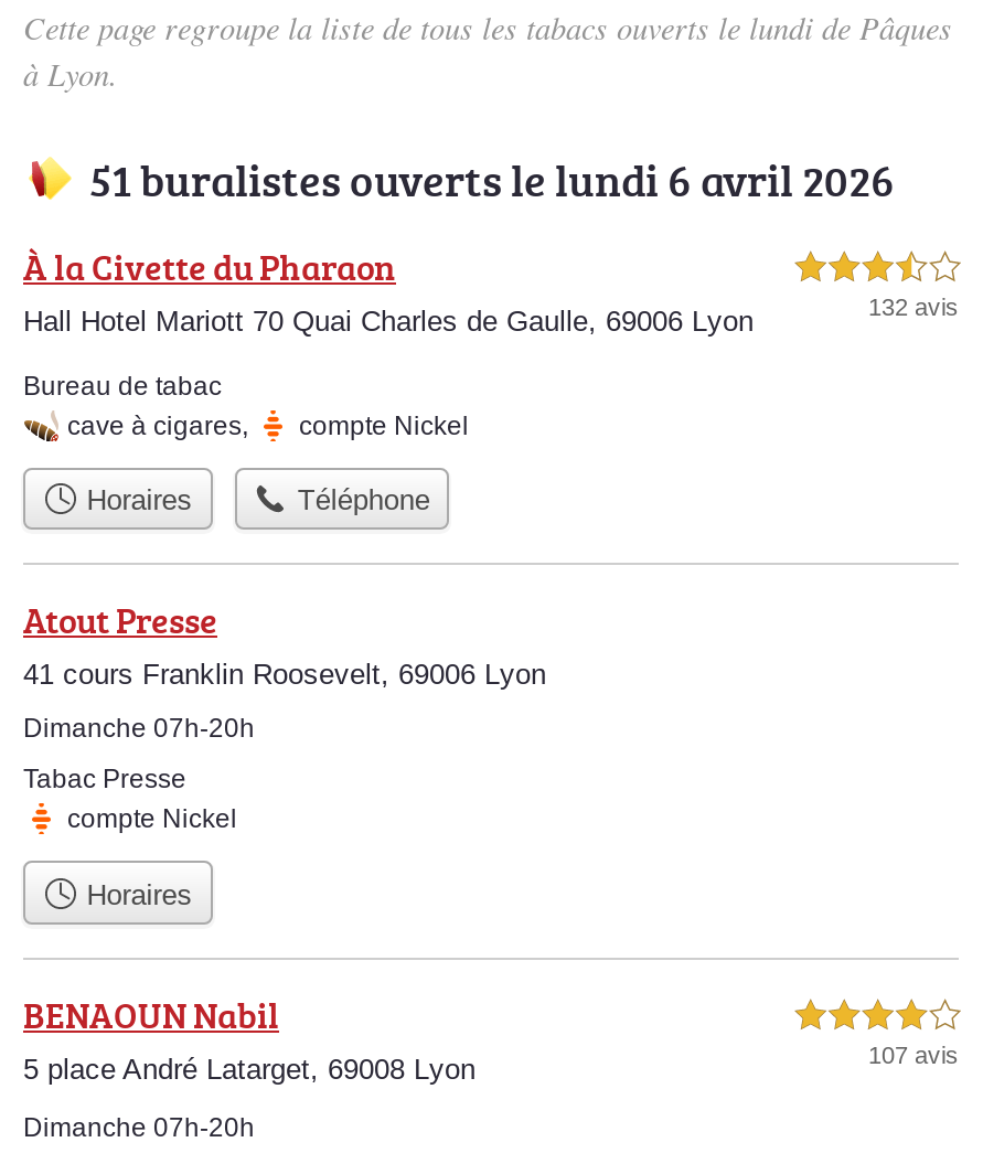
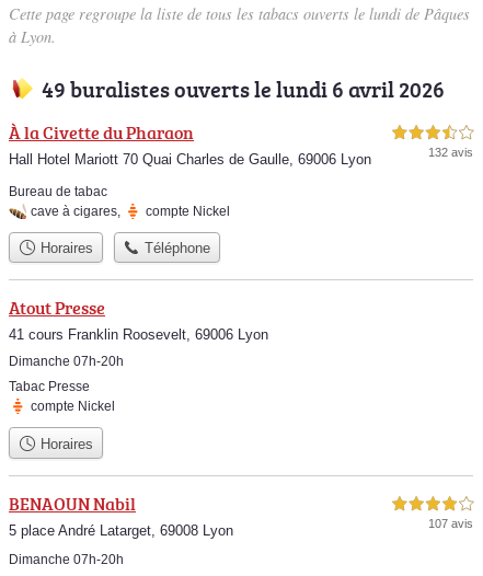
[89,148,895,210] 51 buralistes ouverts le lundi 6 avril 2026 -> [42,73,445,104] 49 buralistes ouverts le lundi 6 avril 2026

